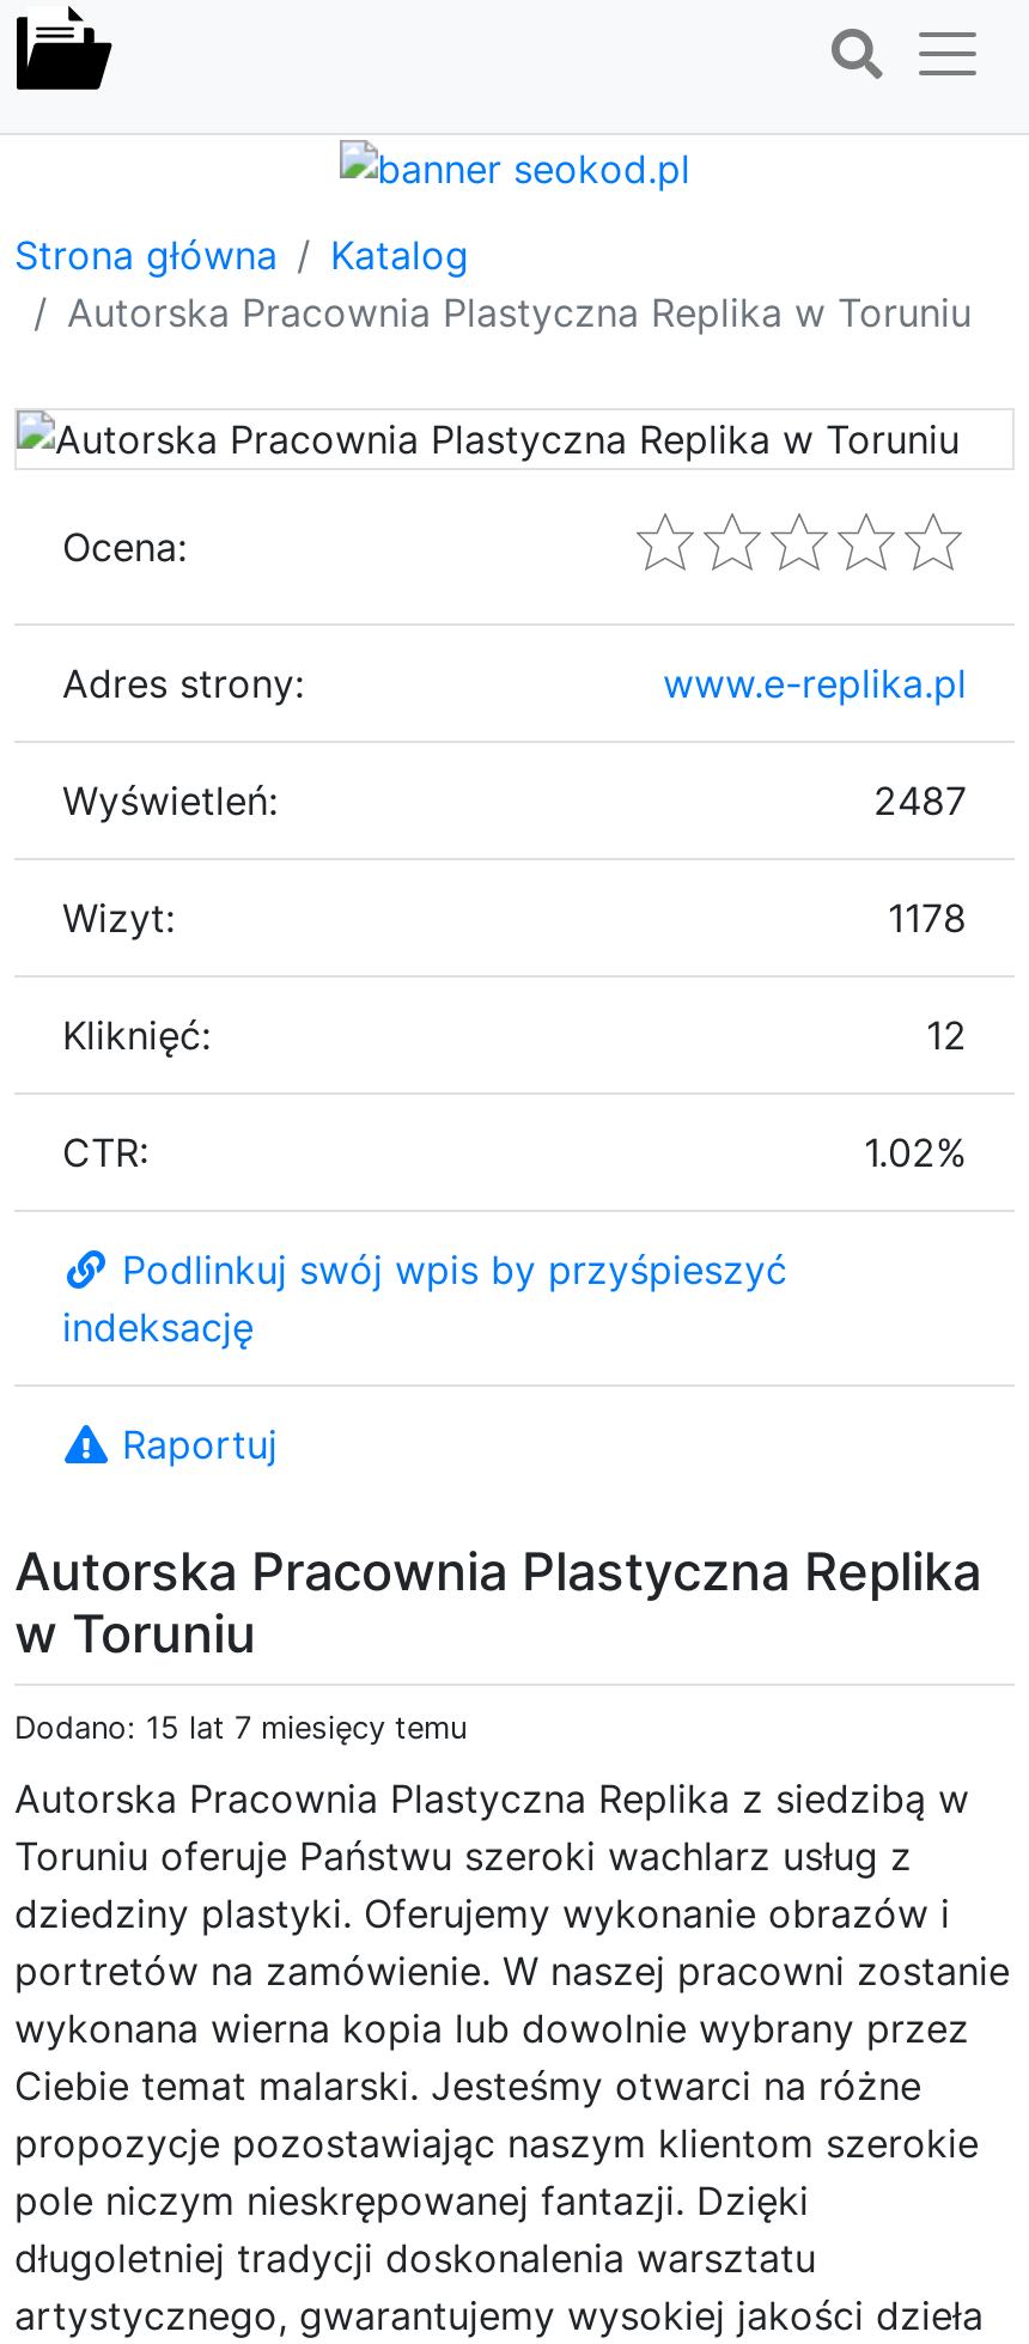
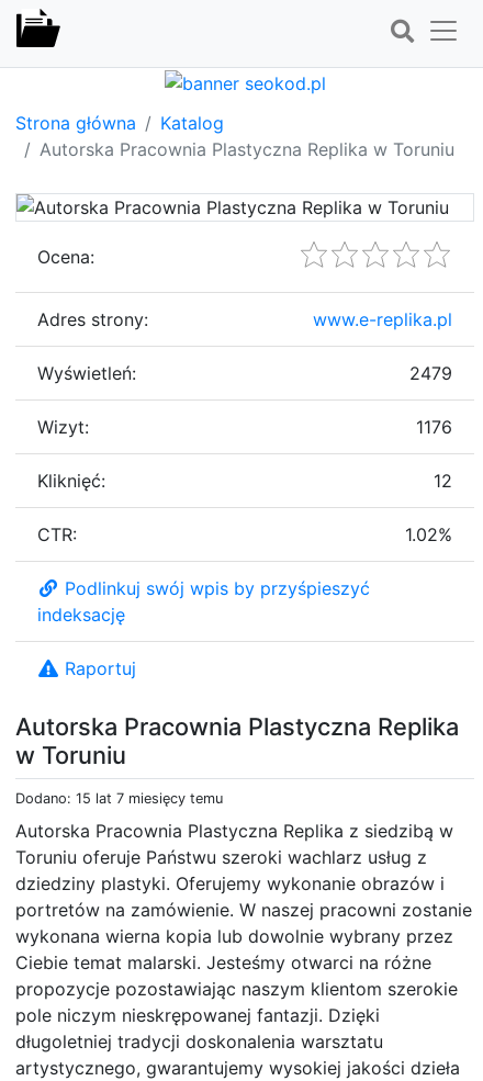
[873,776,967,823] 2487 -> [409,362,452,384] 2479
[888,893,967,941] 1178 -> [416,415,452,437] 1176

